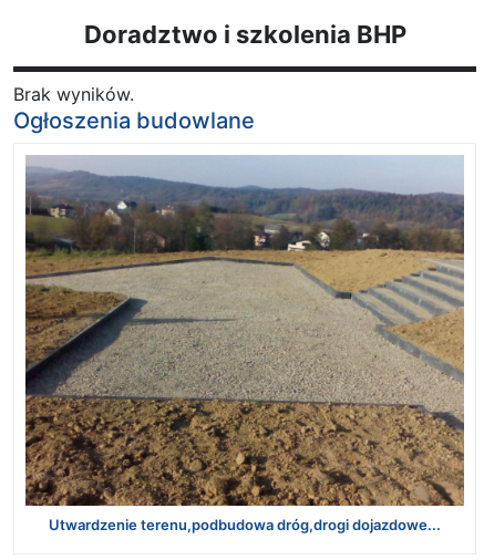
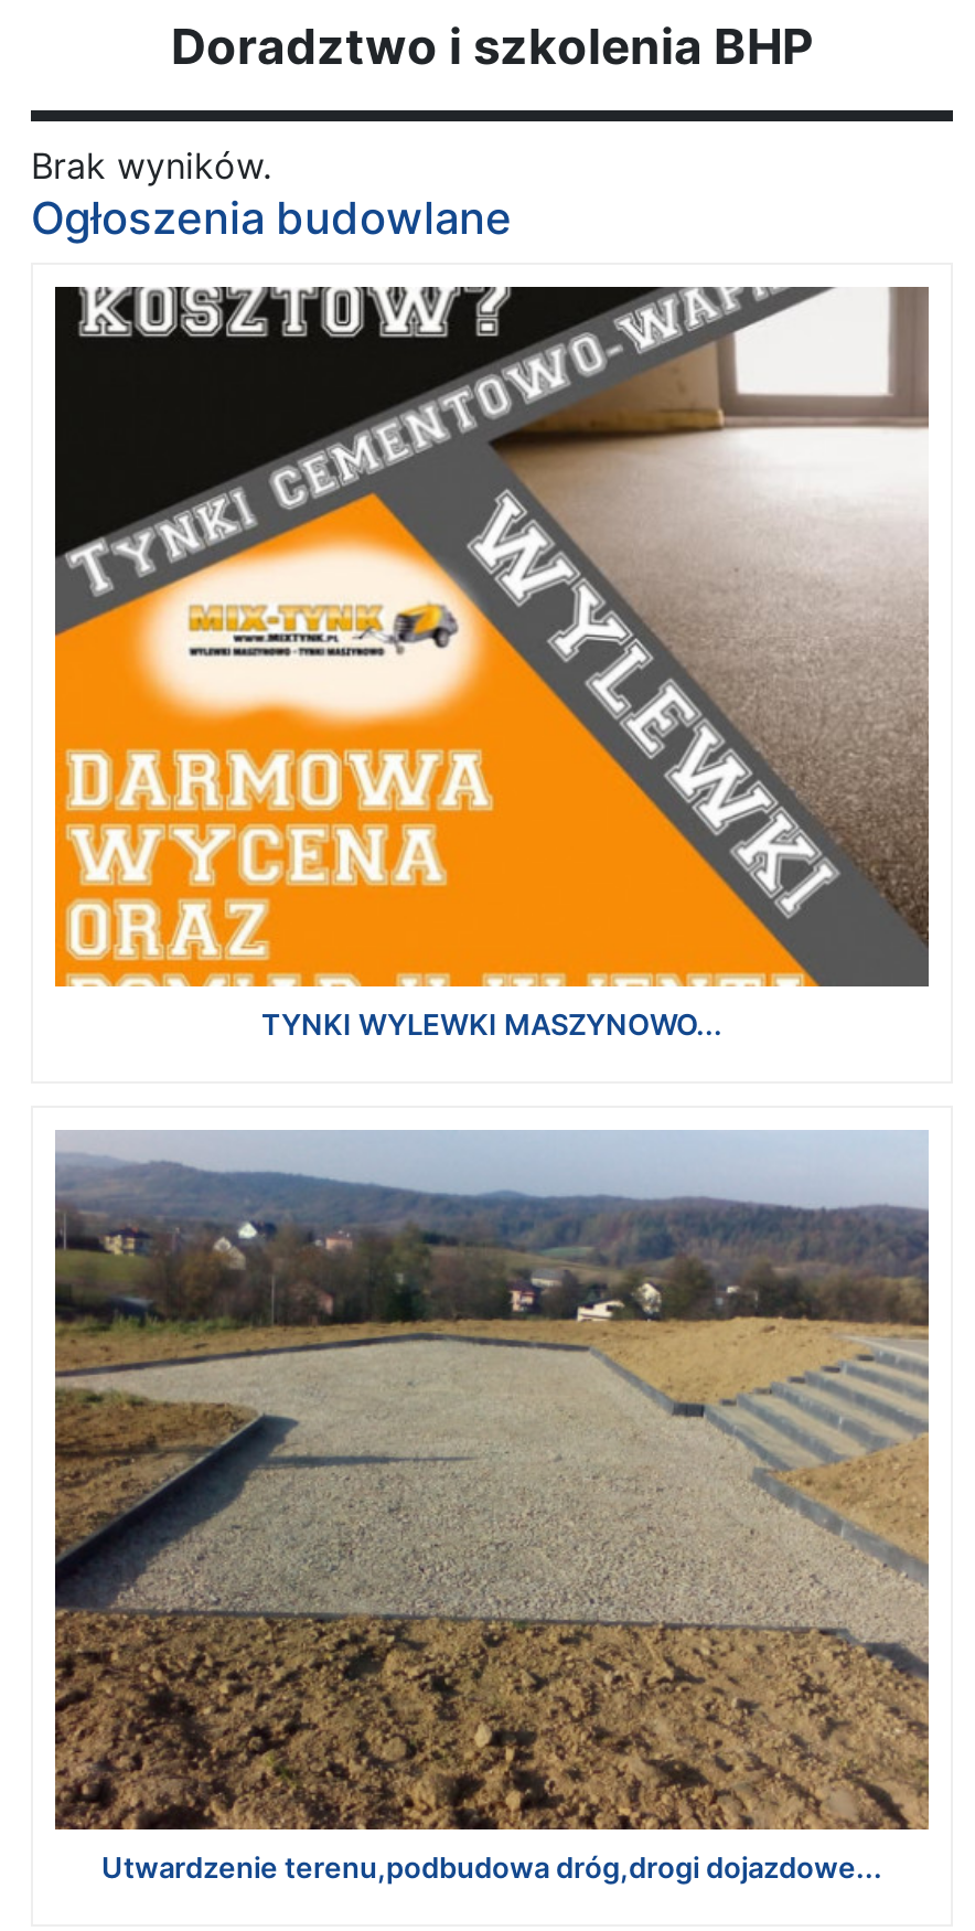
none -> [53,285,929,1042] [image] | TYNKI WYLEWKI MASZYNOWO...

